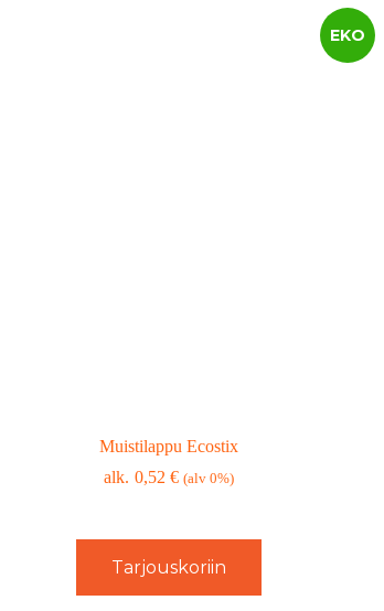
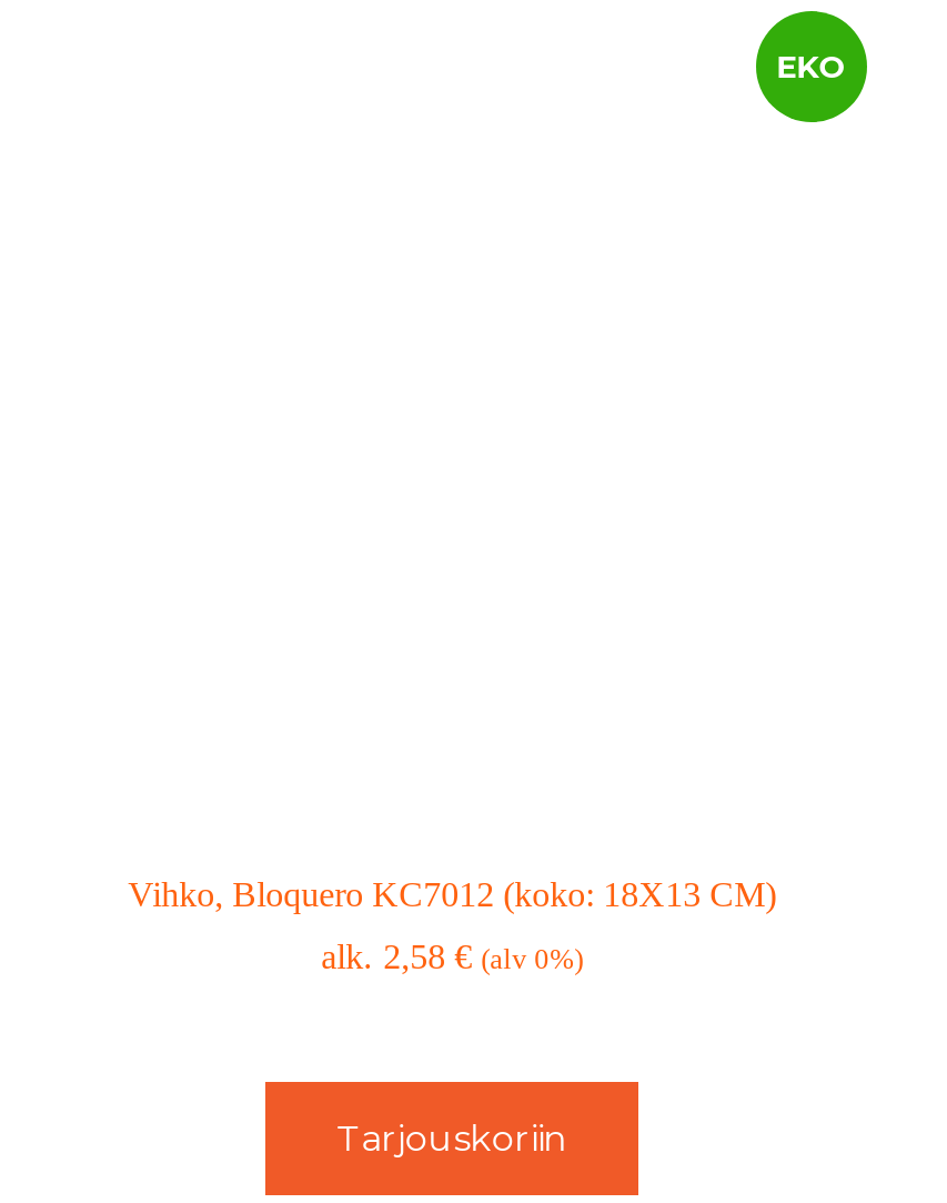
[99,437,238,456] Muistilappu Ecostix -> [128,876,776,914] Vihko, Bloquero KC7012 (koko: 18X13 CM)
[135,468,234,487] 0,52 € (alv 0%) -> [383,938,583,976] 2,58 € (alv 0%)

